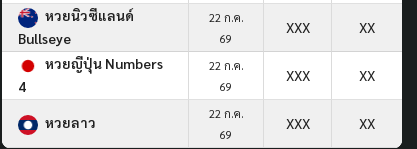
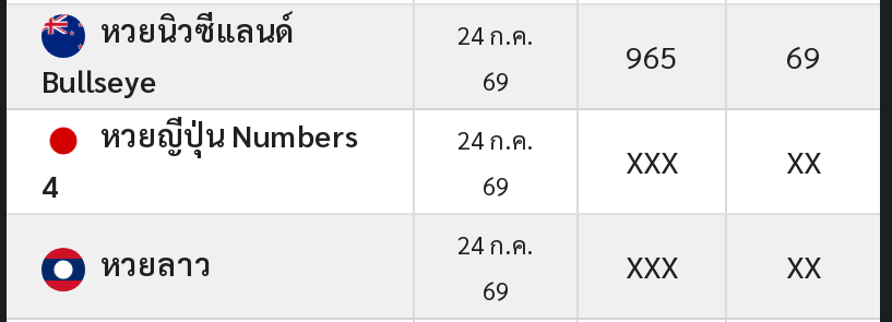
[208,10,243,25] 22 ก.ค. -> [457,18,534,51] 24 ก.ค.
[285,18,375,36] XXX | XX -> [626,36,821,75] 965 | 69
[208,58,243,73] 22 ก.ค. -> [457,123,534,156] 24 ก.ค.
[208,106,243,121] 22 ก.ค. -> [457,228,534,260] 24 ก.ค.

